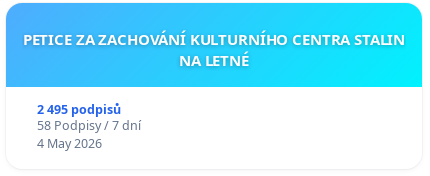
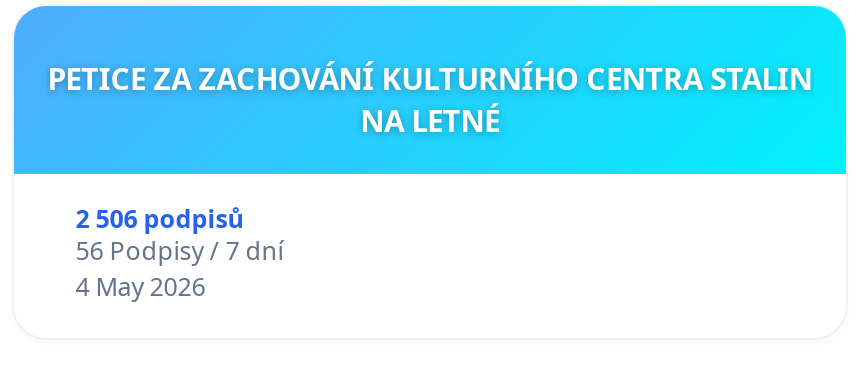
[37,101,121,118] 2 495 podpisů -> [76,202,244,236] 2 506 podpisů
[37,117,141,134] 58 Podpisy / 7 dní -> [76,234,284,268] 56 Podpisy / 7 dní

